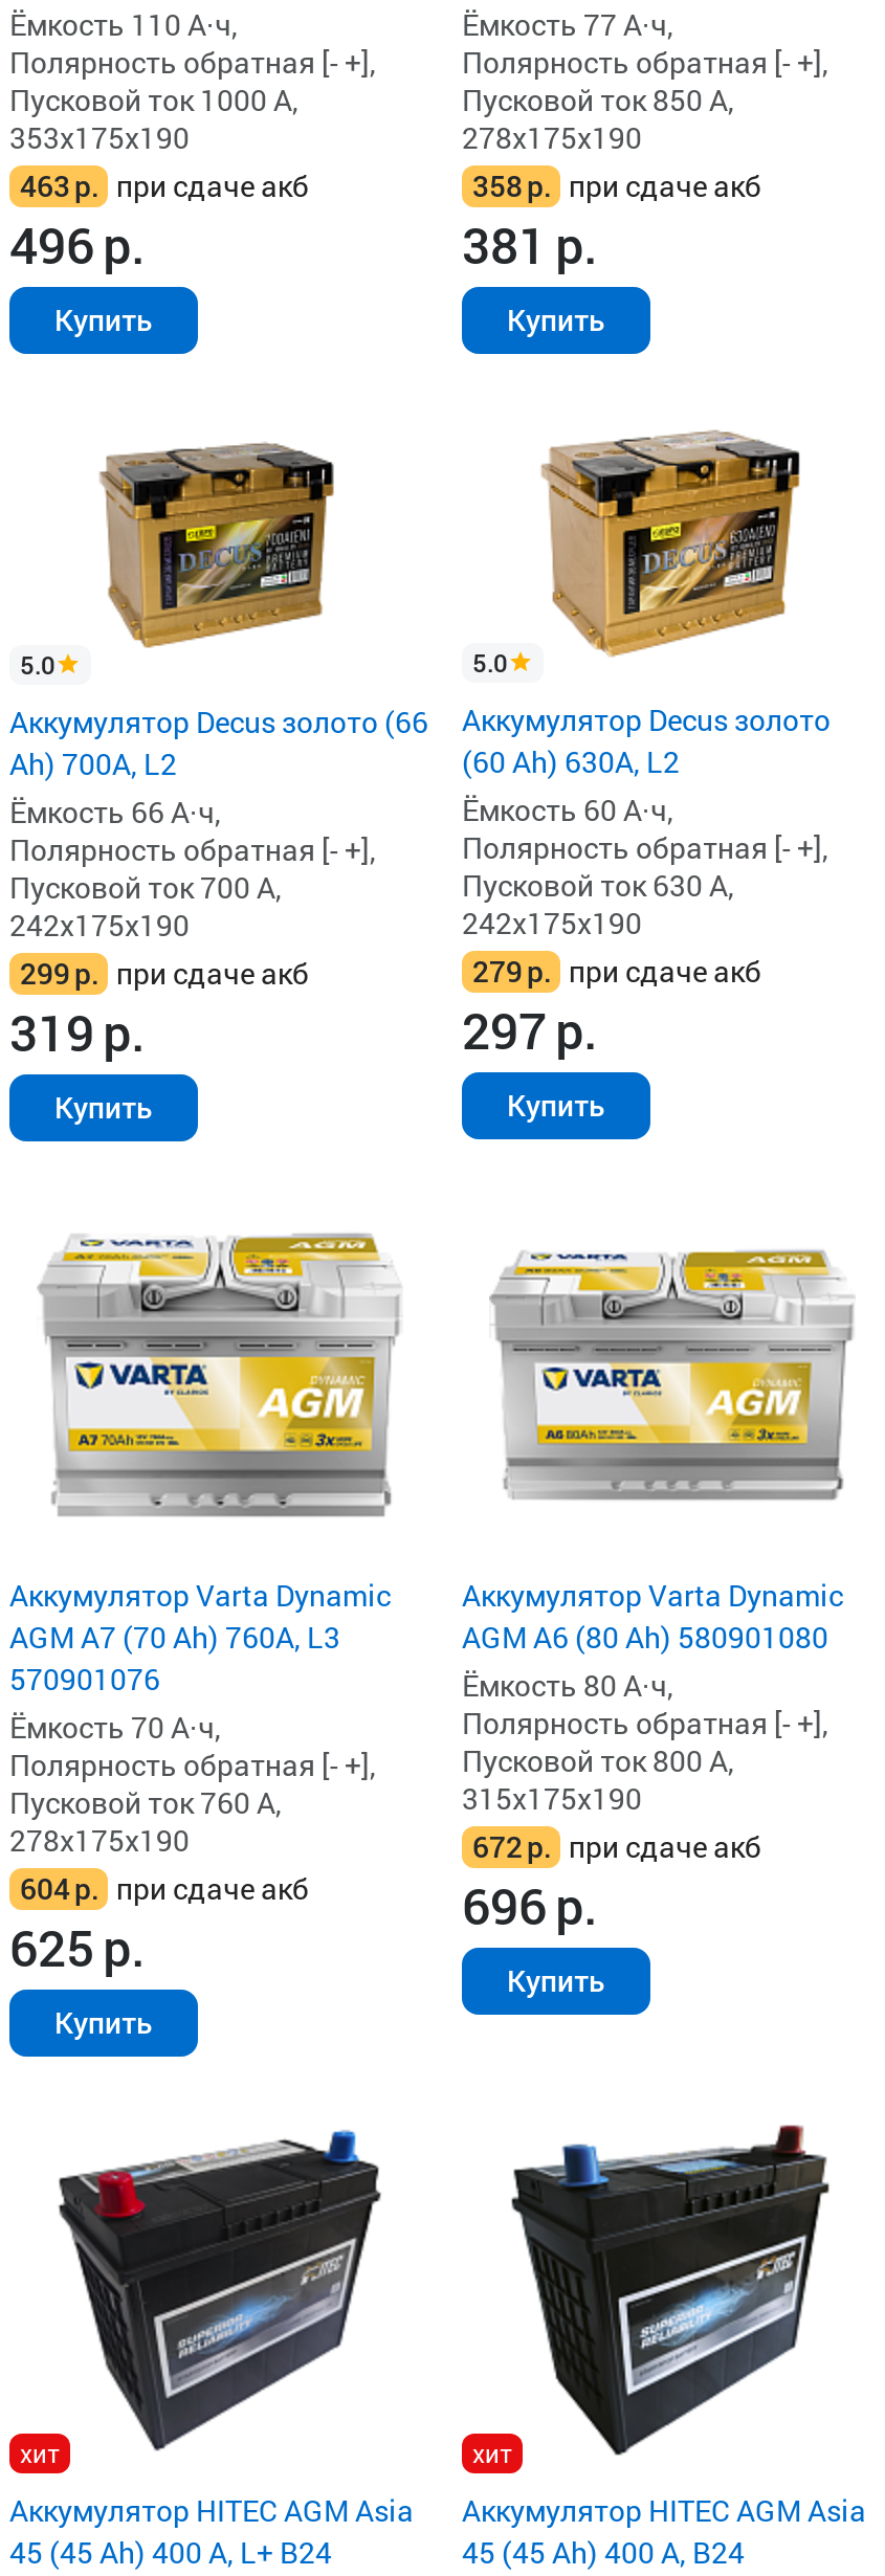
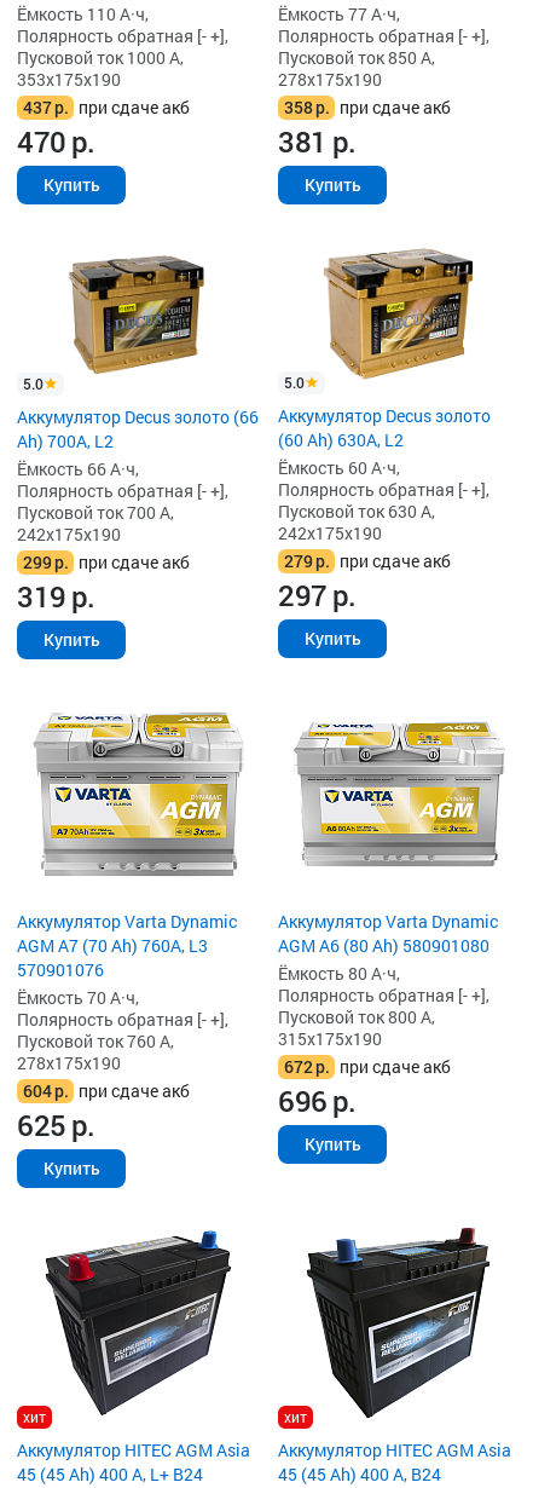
[20,166,309,206] 463 р. при сдаче акб -> [23,96,190,119] 437 р. при сдаче акб
[9,212,145,279] 496 р. -> [17,123,95,161] 470 р.

